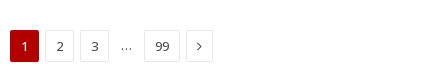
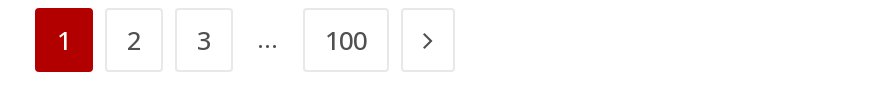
[155,37,169,55] 99 -> [325,22,367,58] 100

